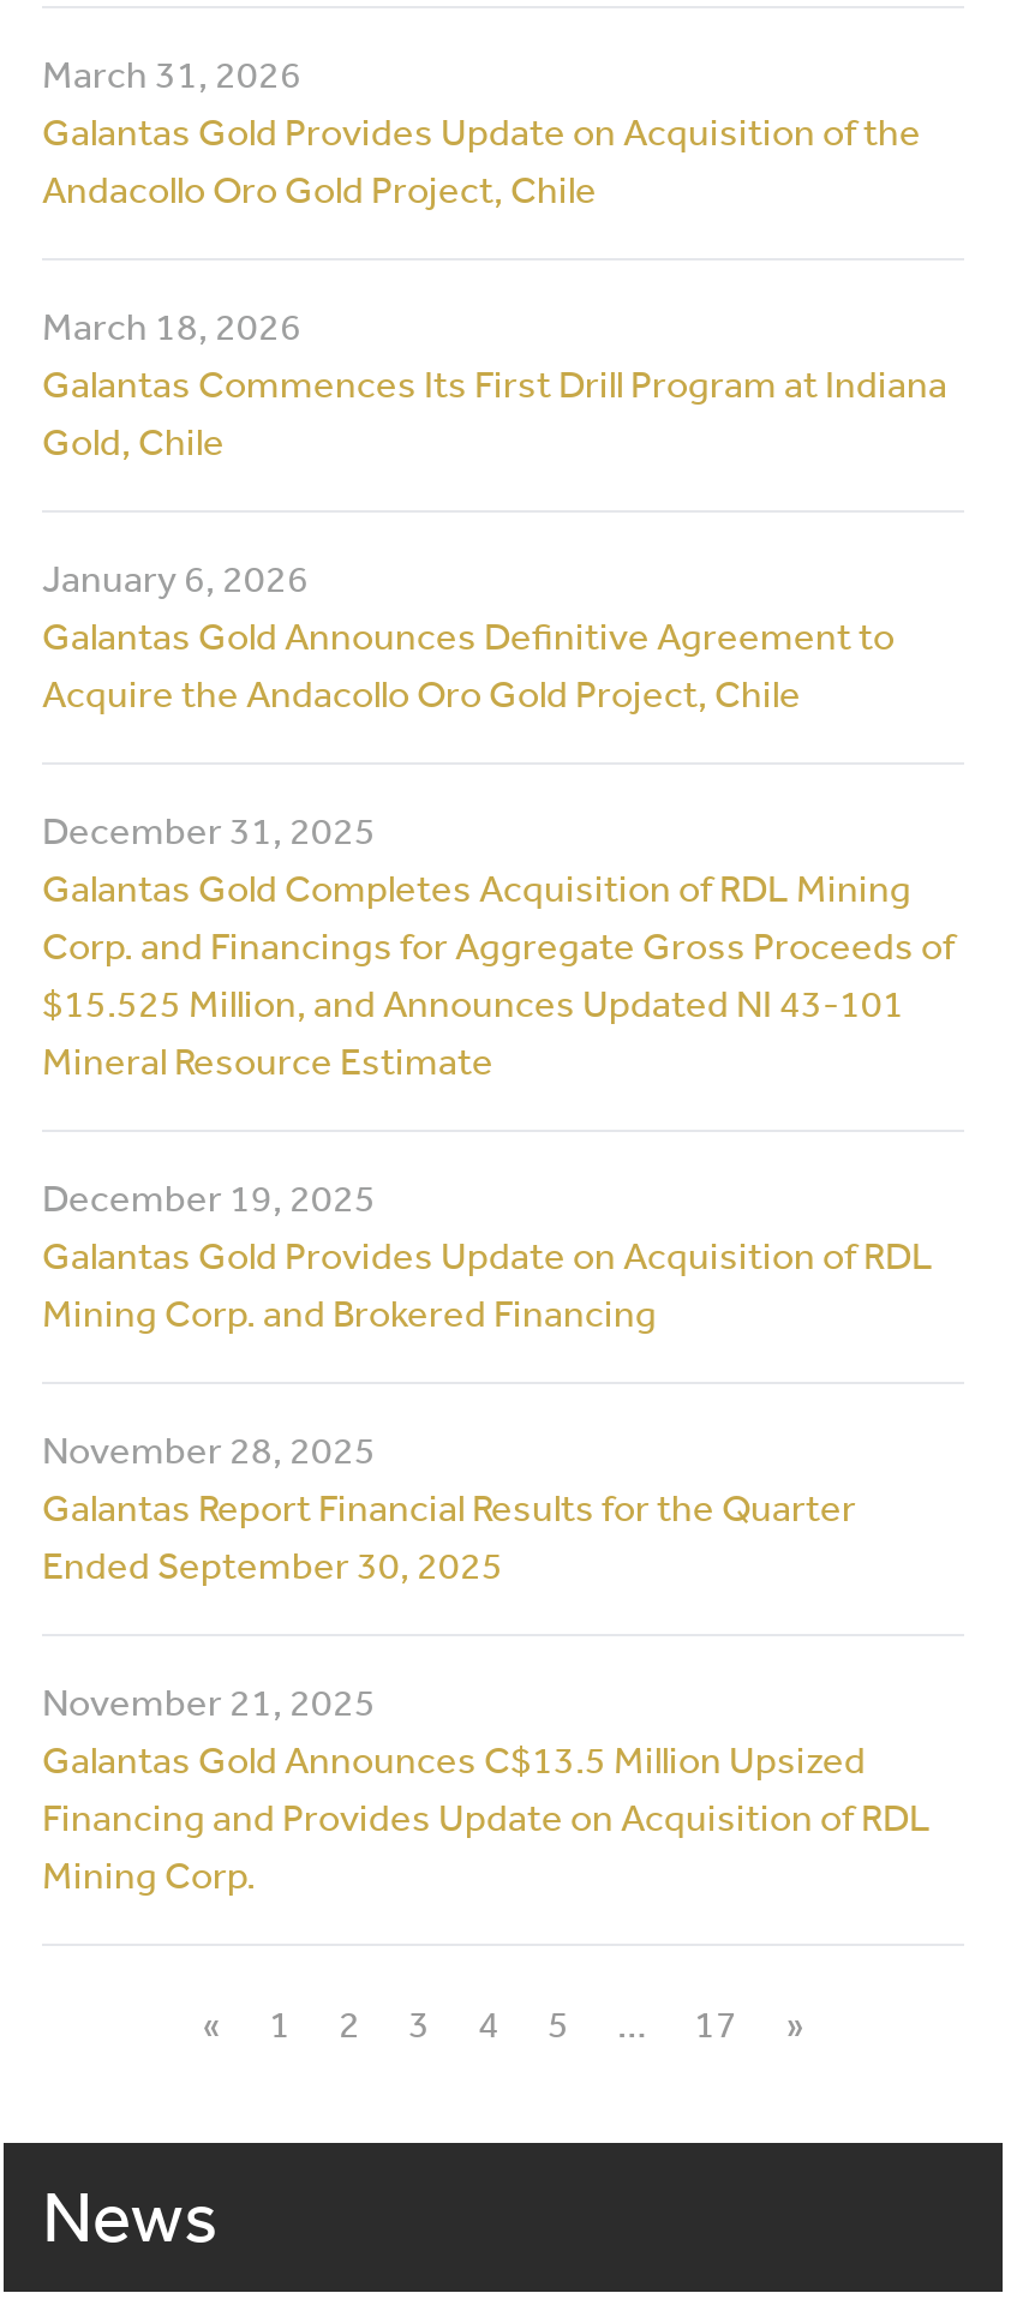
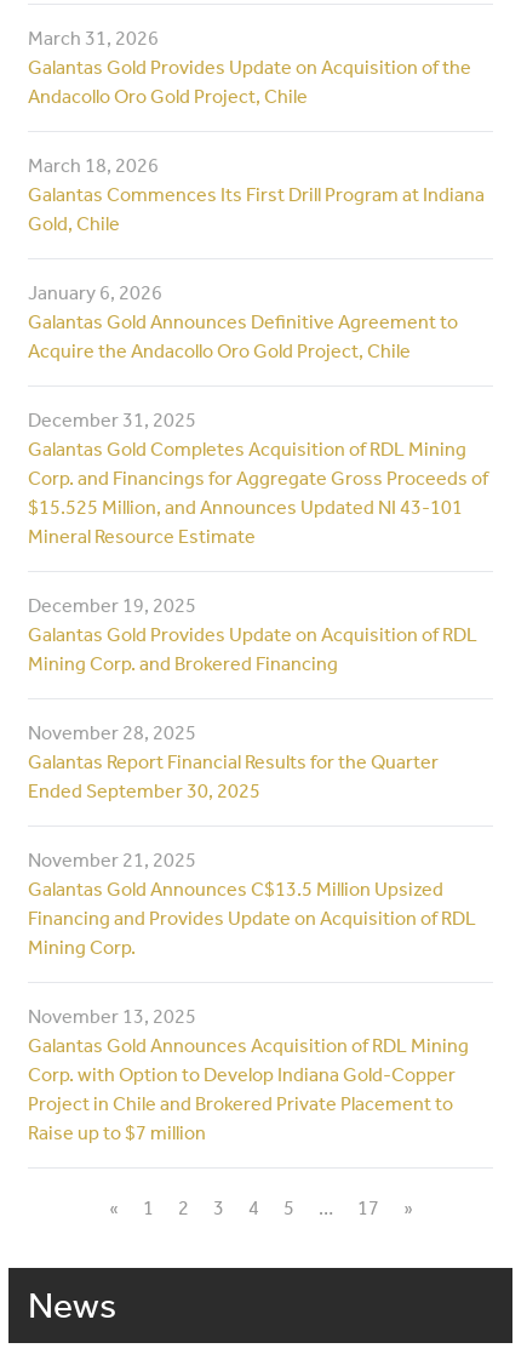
none -> [28,1005,469,1144] November 13, 2025 | Galantas Gold Announces Acquisition of RDL Mining | Corp. with Option to Develop Indiana Gold-Copper | Project in Chile and Brokered Private Placement to | Raise up to $7 million

